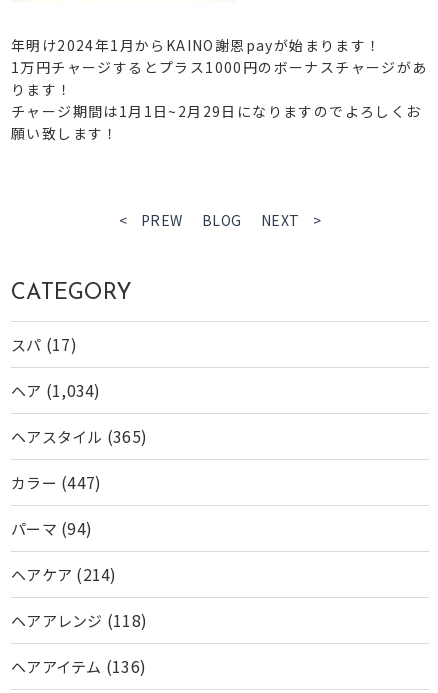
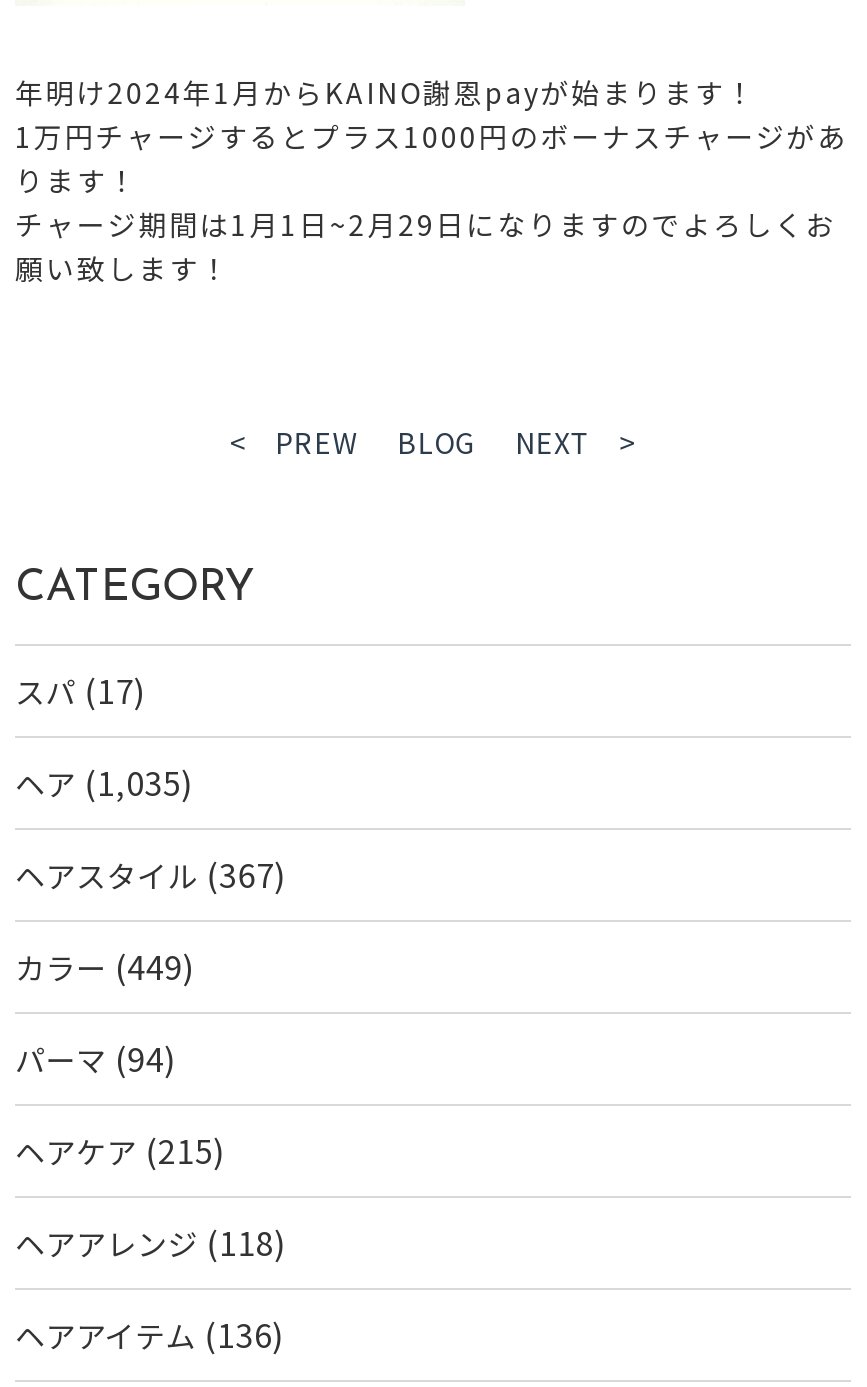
[11,378,100,402] ヘア(1,034) -> [15,758,194,806] ヘア(1,035)
[11,424,147,448] ヘアスタイル(365) -> [15,850,287,898] ヘアスタイル(367)
[11,470,101,494] カラー(447) -> [15,942,195,990] カラー(449)
[11,562,116,586] ヘアケア(214) -> [15,1126,226,1174] ヘアケア(215)

